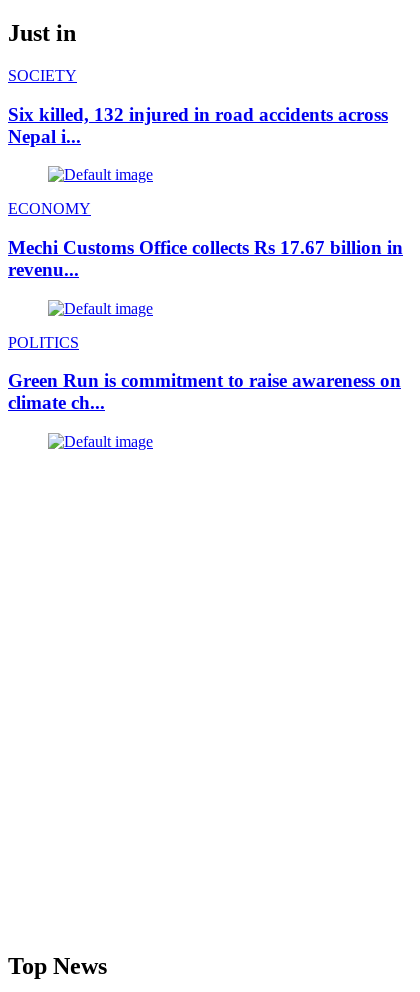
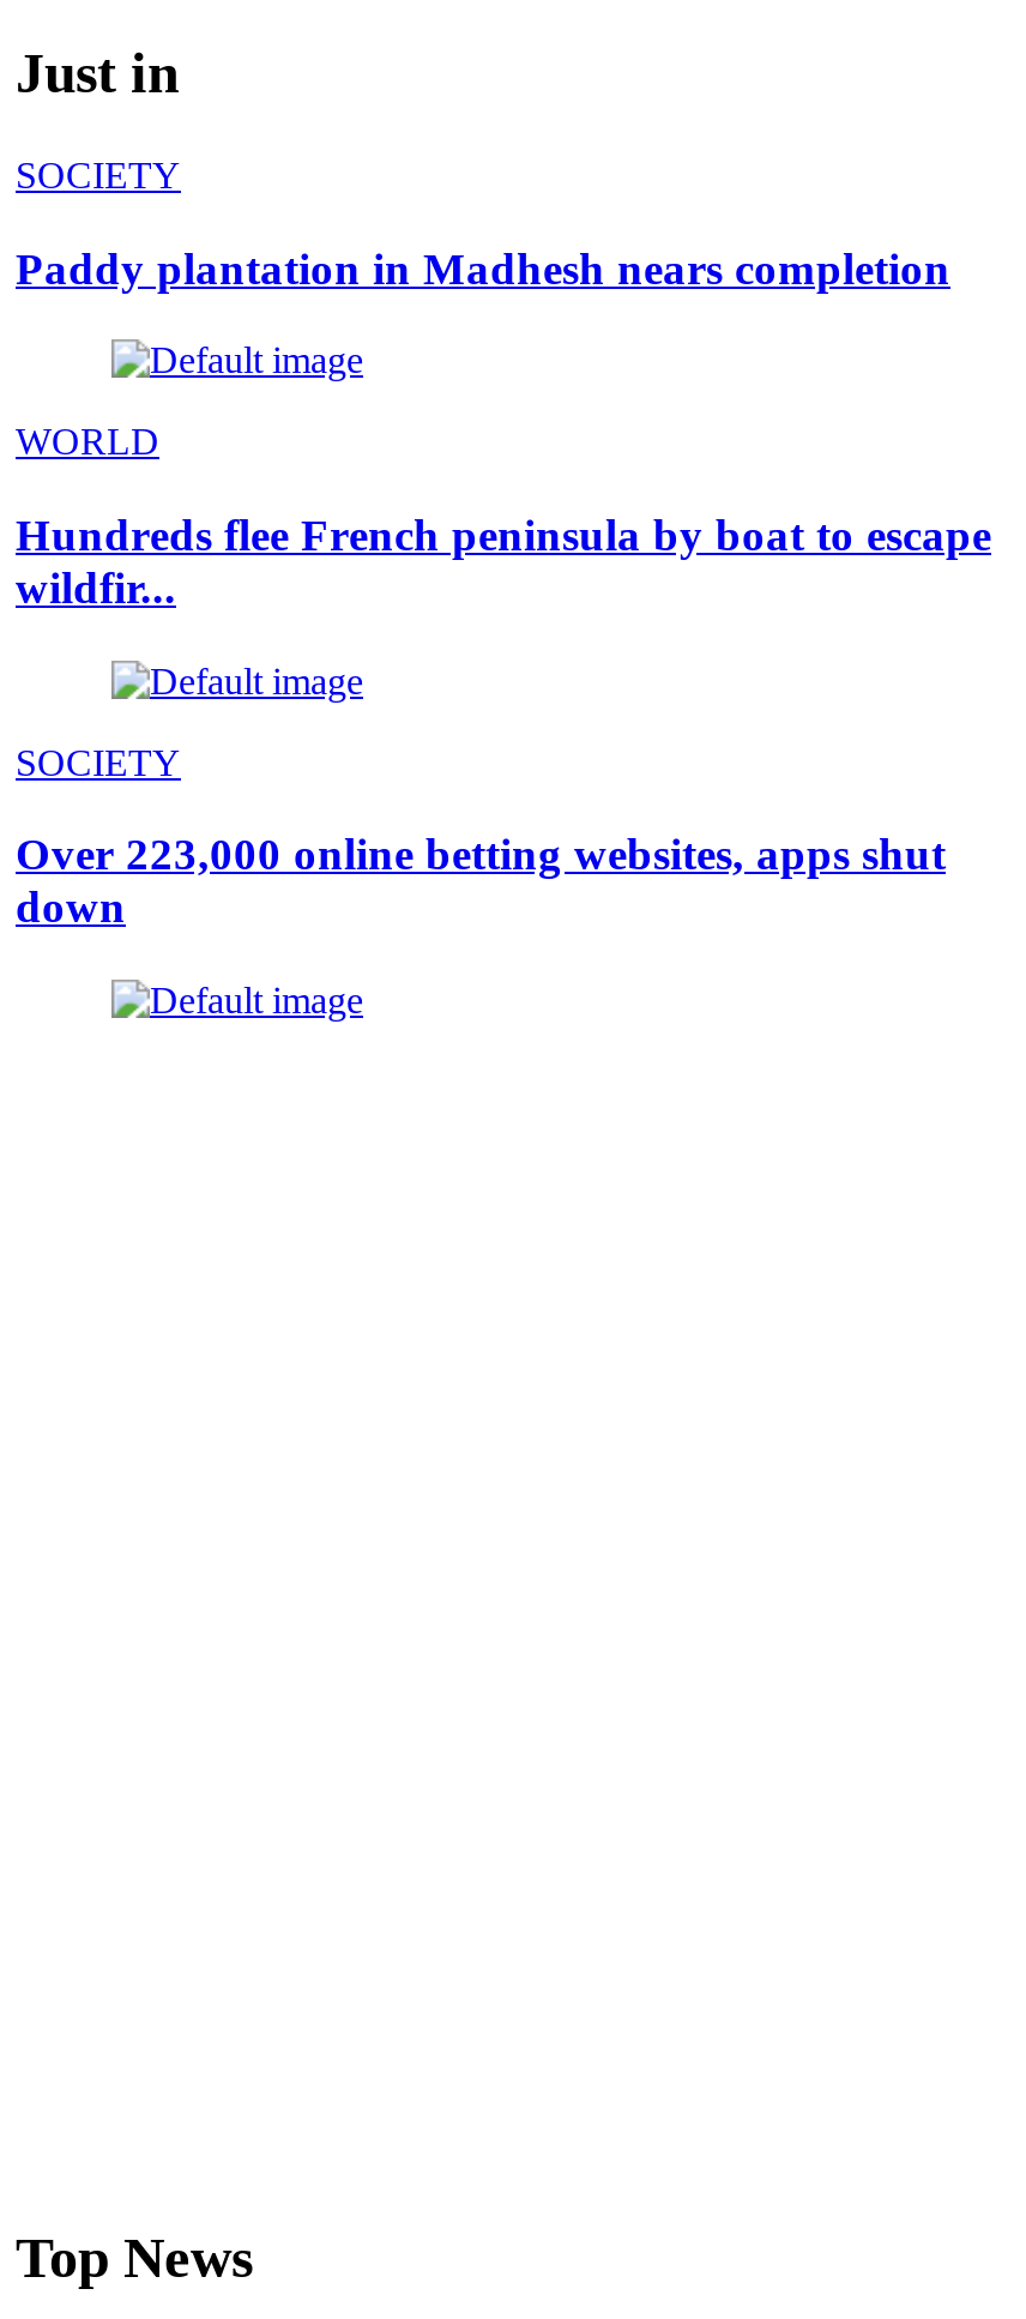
[8,104,388,147] Six killed, 132 injured in road accidents across | Nepal i... -> [16,242,950,293] Paddy plantation in Madhesh nears completion
[8,200,91,217] ECONOMY -> [16,422,159,462] WORLD
[8,237,403,280] Mechi Customs Office collects Rs 17.67 billion in | revenu... -> [16,510,991,613] Hundreds flee French peninsula by boat to escape | wildfir...
[8,334,79,351] POLITICS -> [16,742,181,783] SOCIETY
[8,370,401,413] Green Run is commitment to raise awareness on | climate ch... -> [16,830,946,933] Over 223,000 online betting websites, apps shut | down

